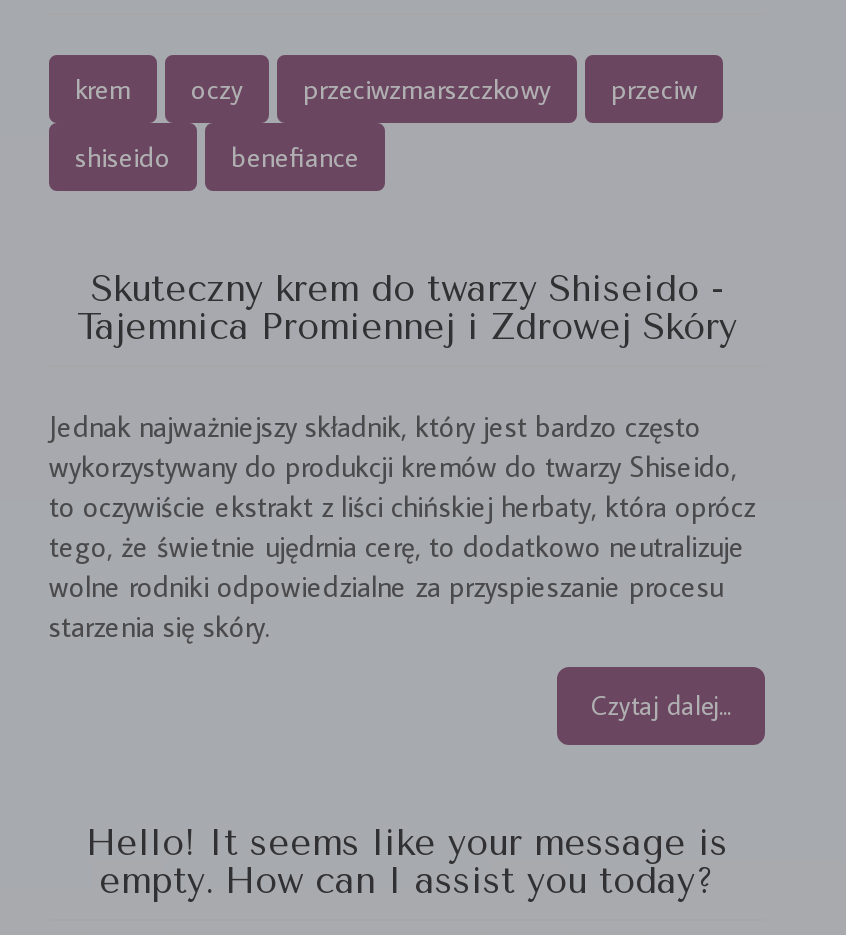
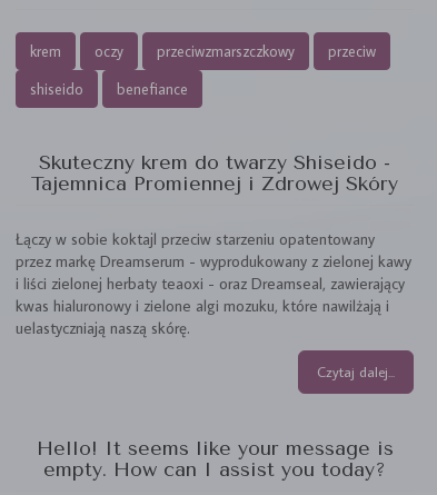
[49,407,755,645] Jednak najważniejszy składnik, który jest bardzo często | wykorzystywany do produkcji kremów do twarzy Shiseido, | to oczywiście ekstrakt z liści chińskiej herbaty, która oprócz | tego, że świetnie ujędrnia cerę, to dodatkowo neutralizuje | wolne rodniki odpowiedzialne za przyspieszanie procesu | starzenia się skóry. -> [16,228,411,338] Łączy w sobie koktajl przeciw starzeniu opatentowany | przez markę Dreamserum - wyprodukowany z zielonej kawy | i liści zielonej herbaty teaoxi - oraz Dreamseal, zawierający | kwas hialuronowy i zielone algi mozuku, które nawilżają i | uelastyczniają naszą skórę.

